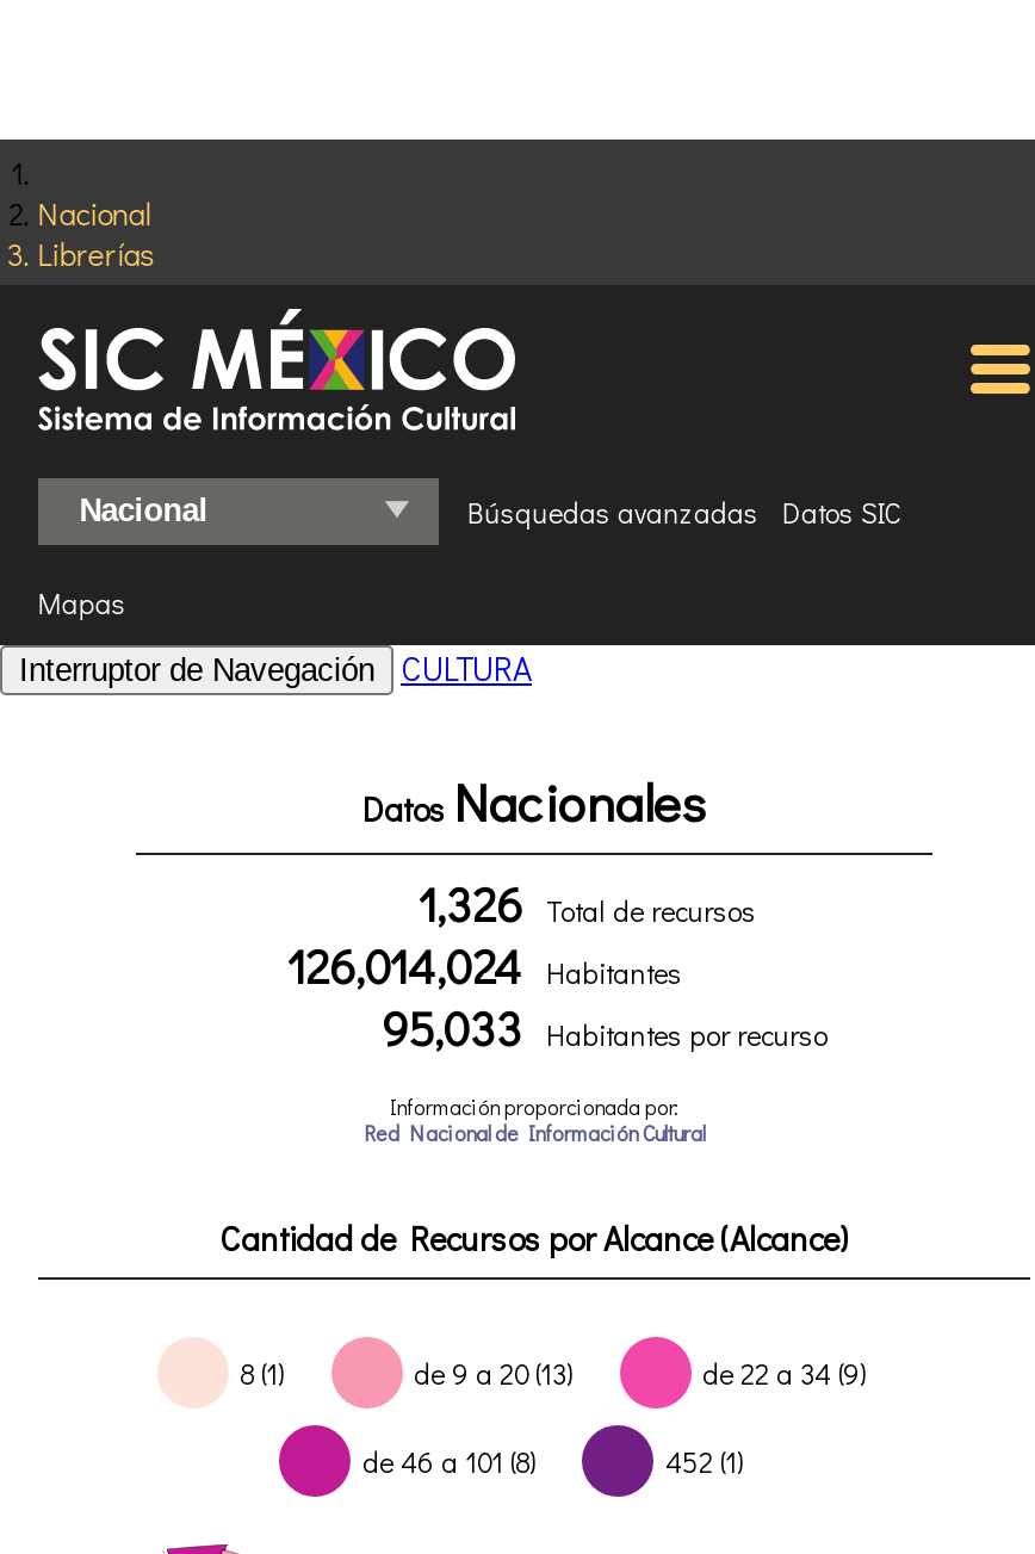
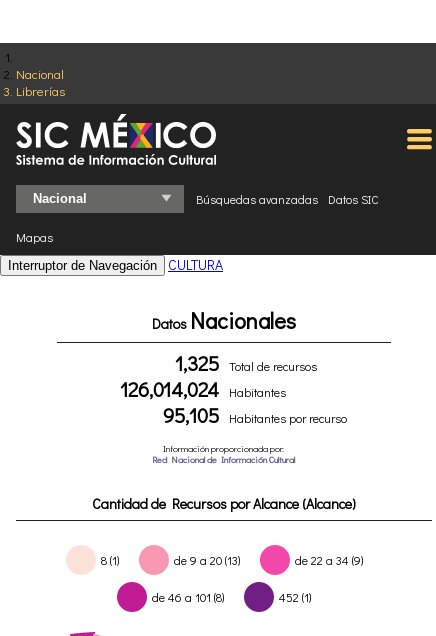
[417,871,756,933] 1,326 Total de recursos -> [175,350,317,376] 1,325 Total de recursos
[382,995,828,1057] 95,033 Habitantes por recurso -> [163,402,347,428] 95,105 Habitantes por recurso

